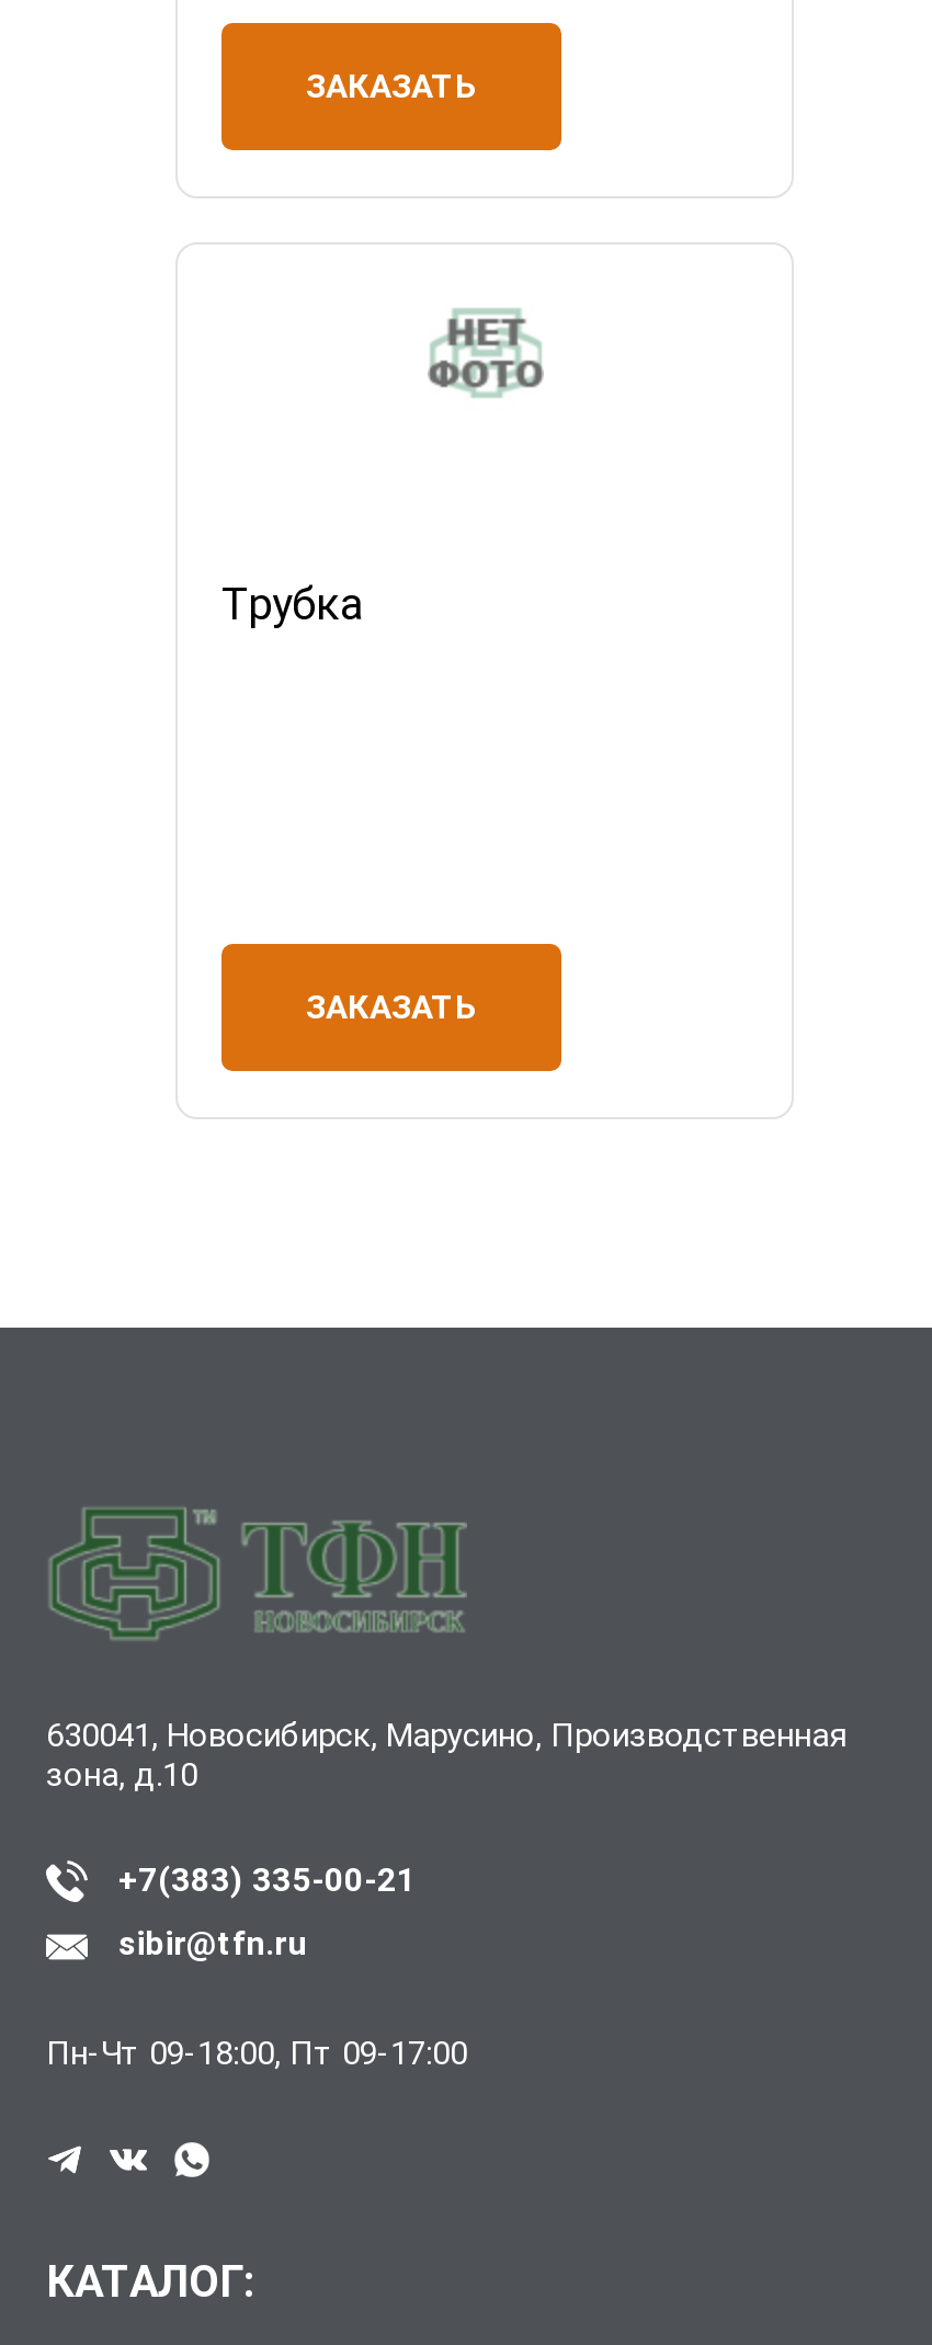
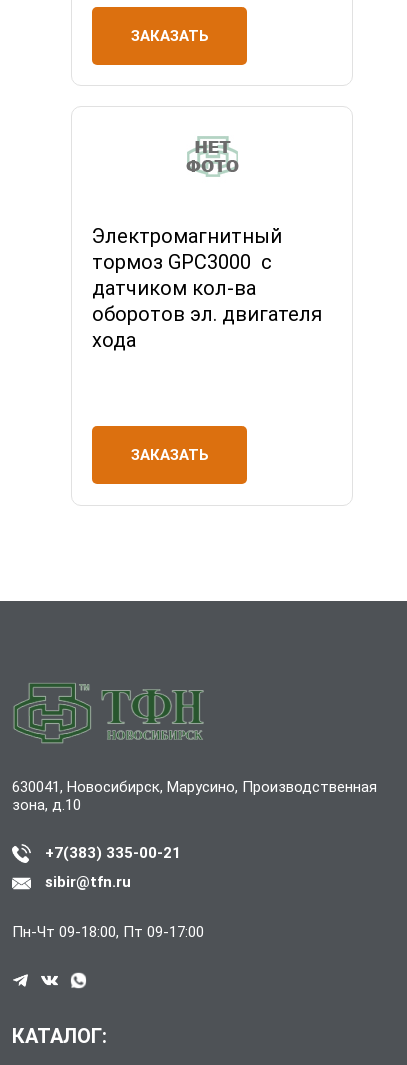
[221,578,362,630] Трубка -> [92,224,322,352] Электромагнитный | тормоз GPC3000 с | датчиком кол-ва | оборотов эл. двигателя | хода

